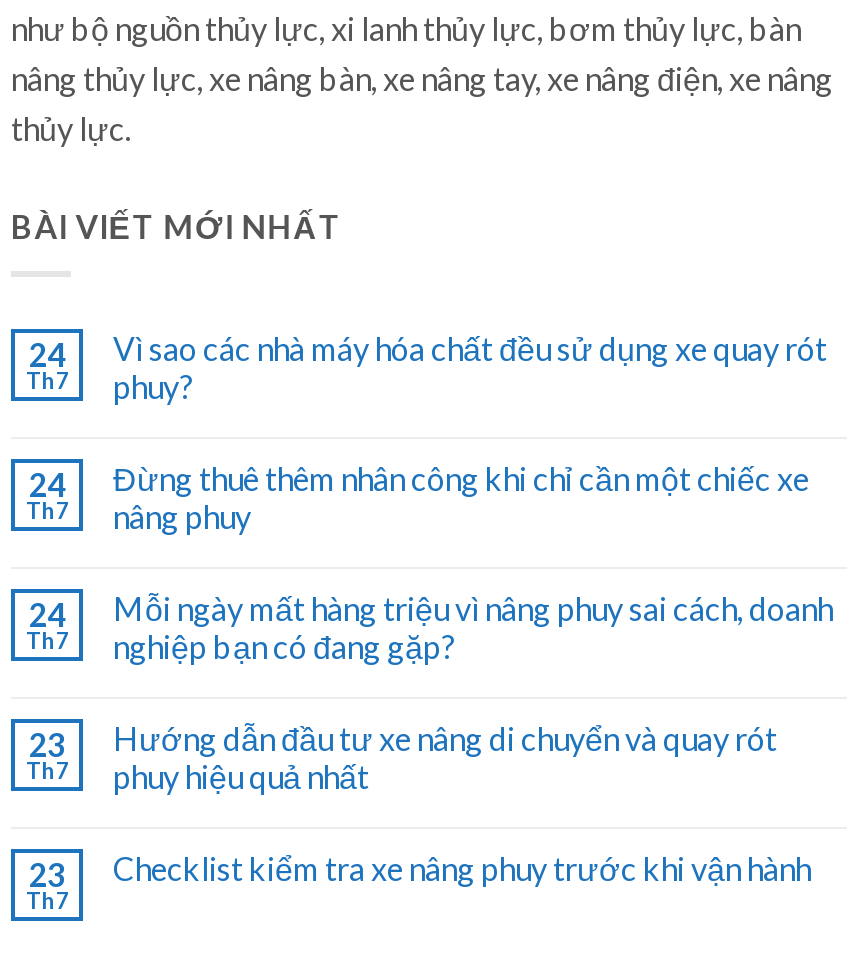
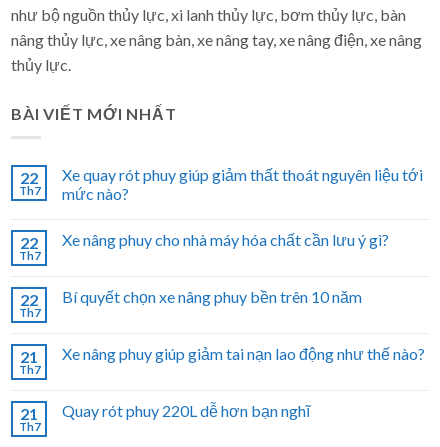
[29,336,65,374] 24 -> [20,168,38,187] 22
[113,330,827,406] Vì sao các nhà máy hóa chất đều sử dụng xe quay rót | phuy? -> [62,165,423,203] Xe quay rót phuy giúp giảm thất thoát nguyên liệu tới | mức nào?
[29,466,65,504] 24 -> [20,233,38,252] 22
[113,460,809,536] Đừng thuê thêm nhân công khi chỉ cần một chiếc xe | nâng phuy -> [62,230,389,249] Xe nâng phuy cho nhà máy hóa chất cần lưu ý gì?
[29,596,65,634] 24 -> [20,290,38,309] 22
[113,590,833,666] Mỗi ngày mất hàng triệu vì nâng phuy sai cách, doanh | nghiệp bạn có đang gặp? -> [62,287,362,306] Bí quyết chọn xe nâng phuy bền trên 10 năm
[29,726,65,764] 23 -> [20,347,38,366] 21
[113,720,777,796] Hướng dẫn đầu tư xe nâng di chuyển và quay rót | phuy hiệu quả nhất -> [62,344,425,363] Xe nâng phuy giúp giảm tai nạn lao động như thế nào?
[29,856,65,894] 23 -> [20,404,38,423] 21
[113,850,811,888] Checklist kiểm tra xe nâng phuy trước khi vận hành -> [62,401,310,420] Quay rót phuy 220L dễ hơn bạn nghĩ

